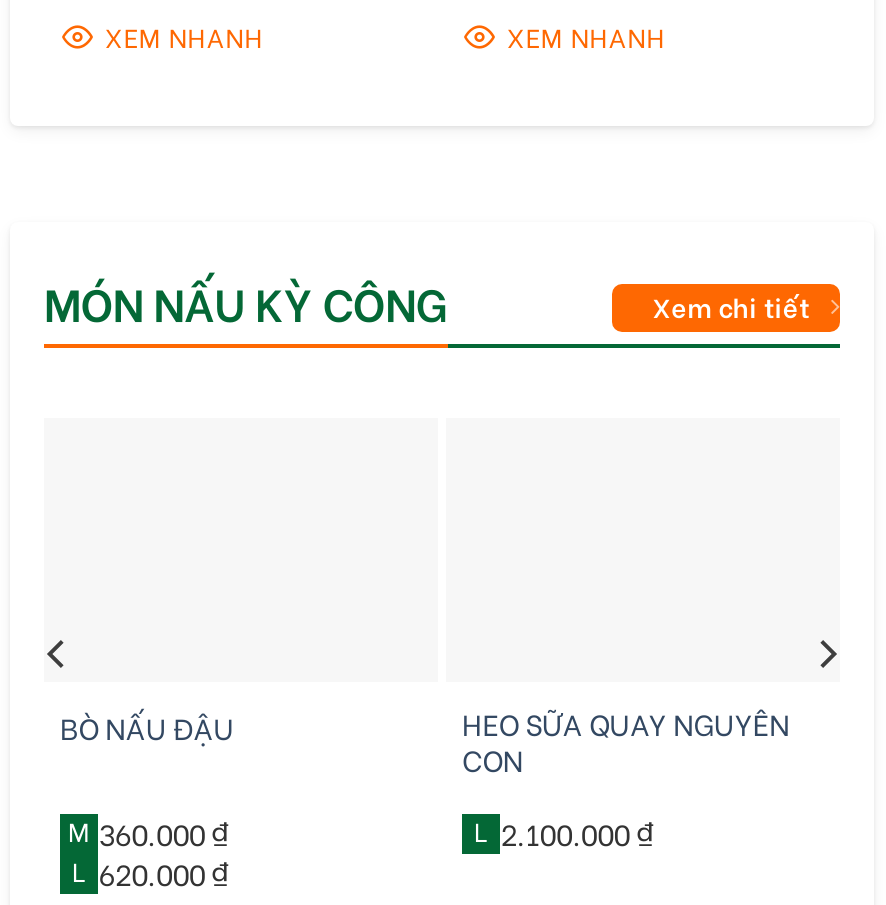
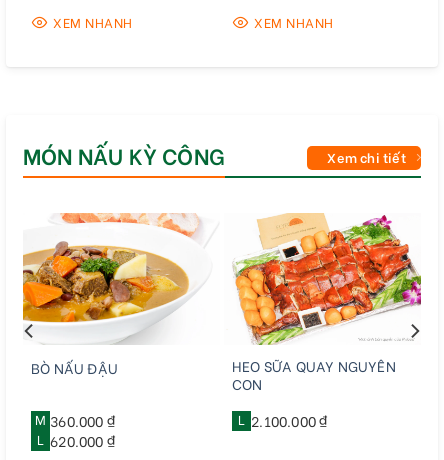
none -> [22,212,201,344] [image]
none -> [233,213,422,346] [image]

